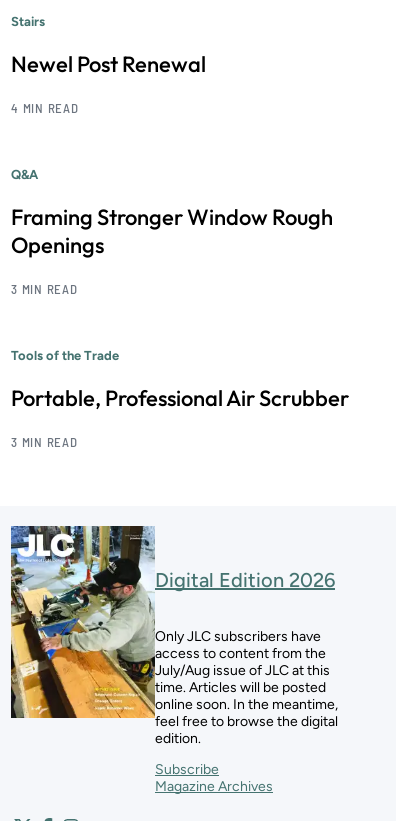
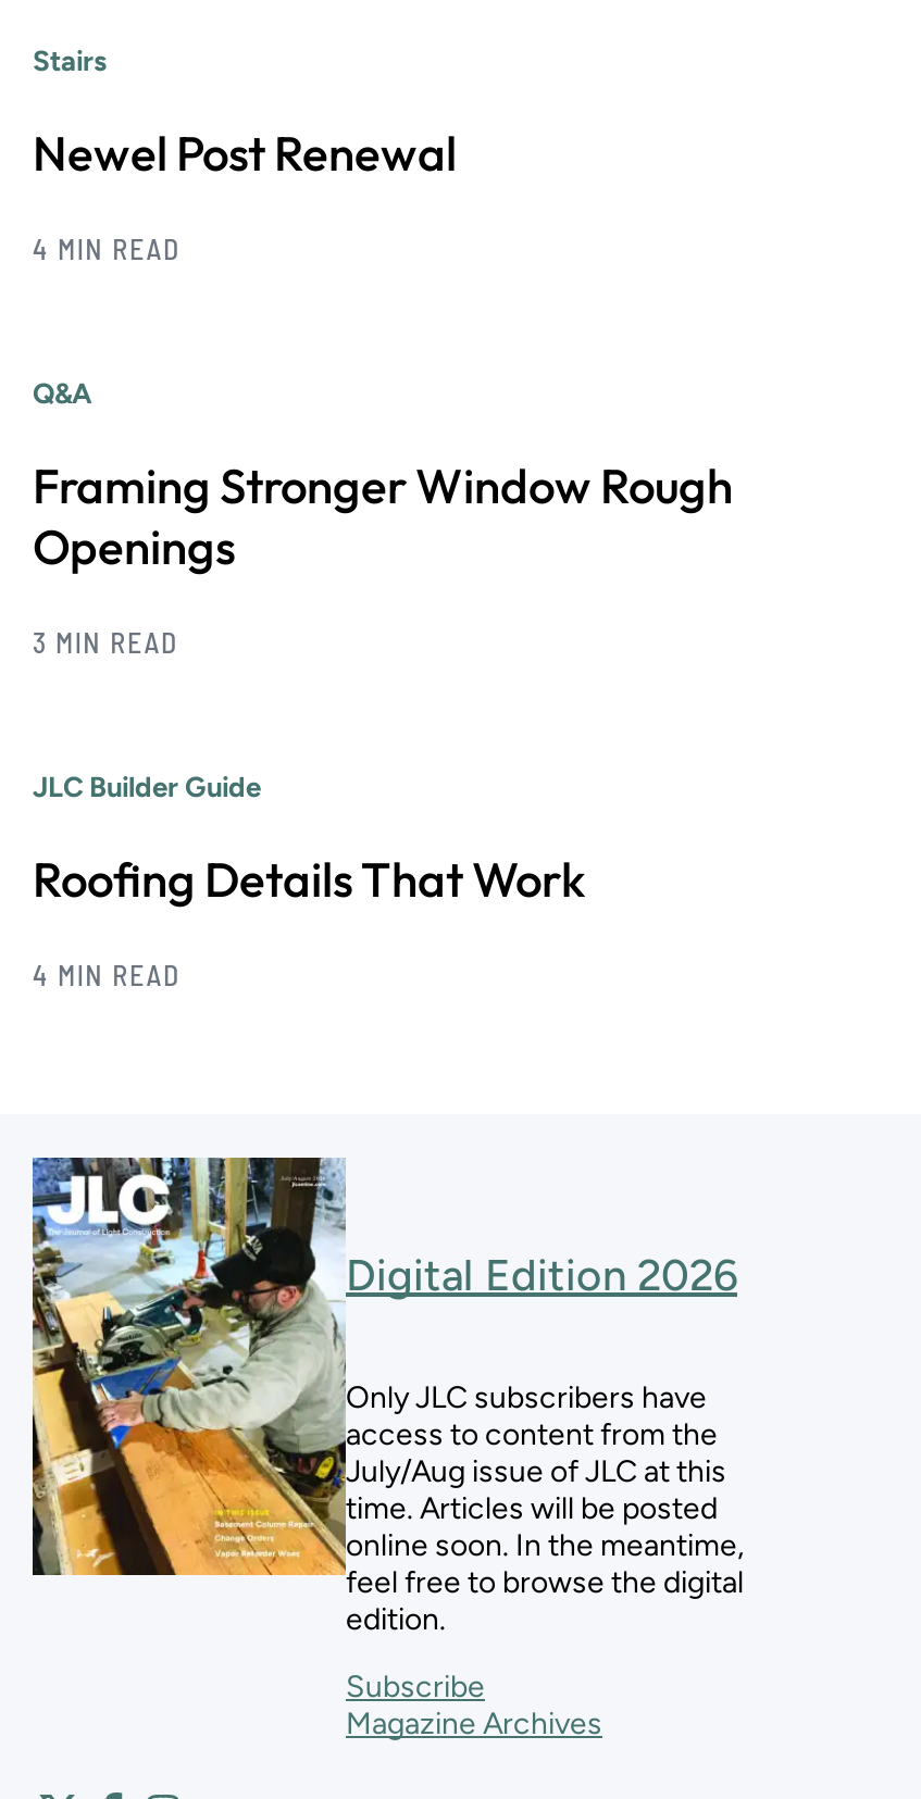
[11,348,119,363] Tools of the Trade -> [33,770,261,802] JLC Builder Guide
[11,384,349,412] Portable, Professional Air Scrubber -> [33,848,585,909] Roofing Details That Work
[11,434,78,450] 3 MIN READ -> [33,957,180,992] 4 MIN READ

